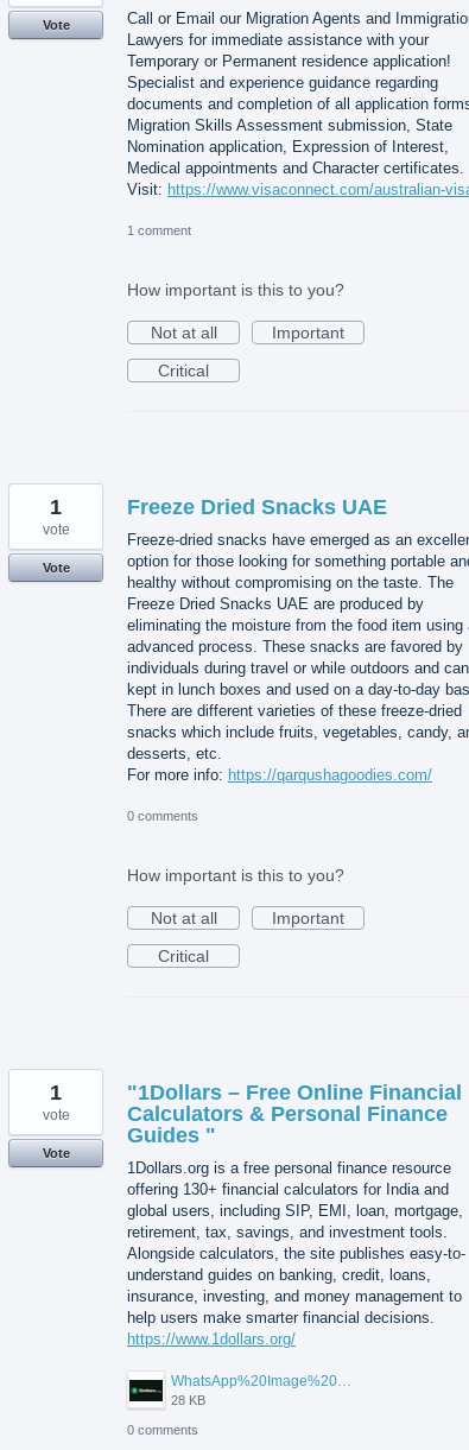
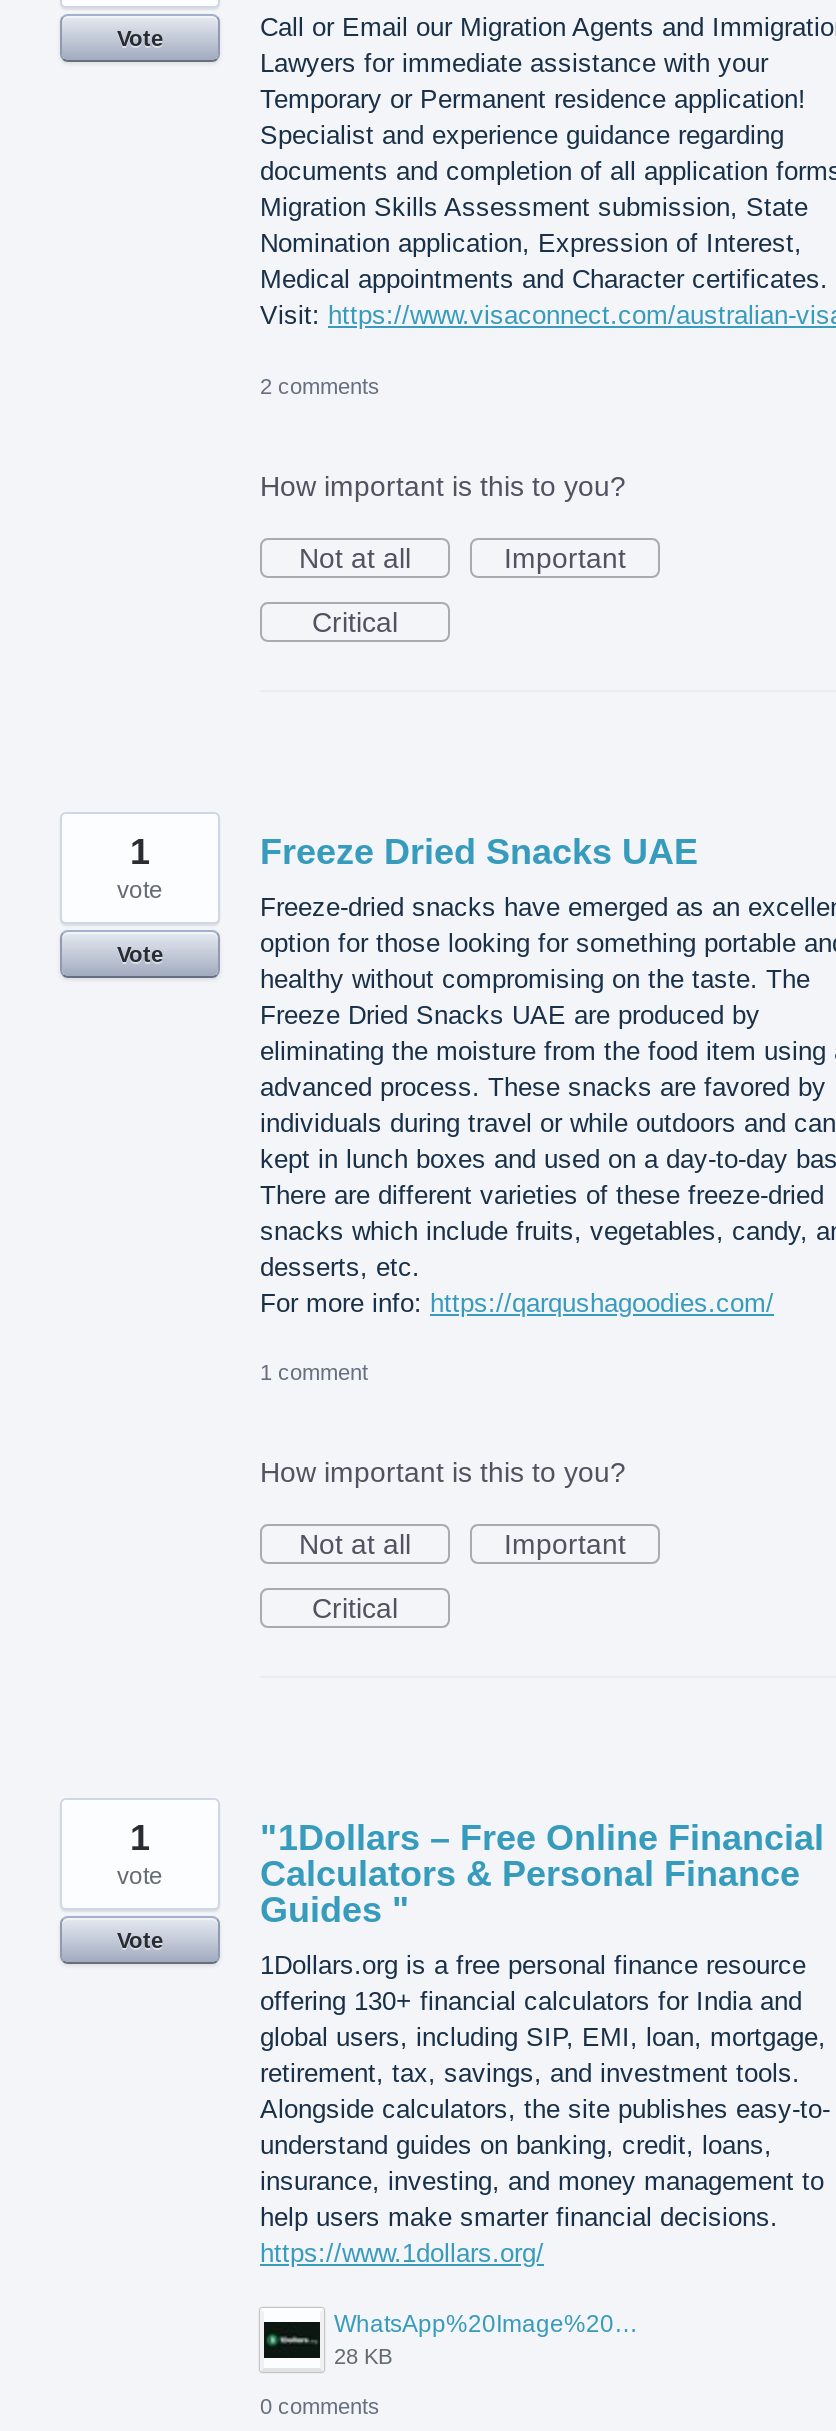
[127,223,191,237] 1 comment -> [260,374,380,398] 2 comments
[127,809,198,823] 0 comments -> [260,1360,368,1384] 1 comment

